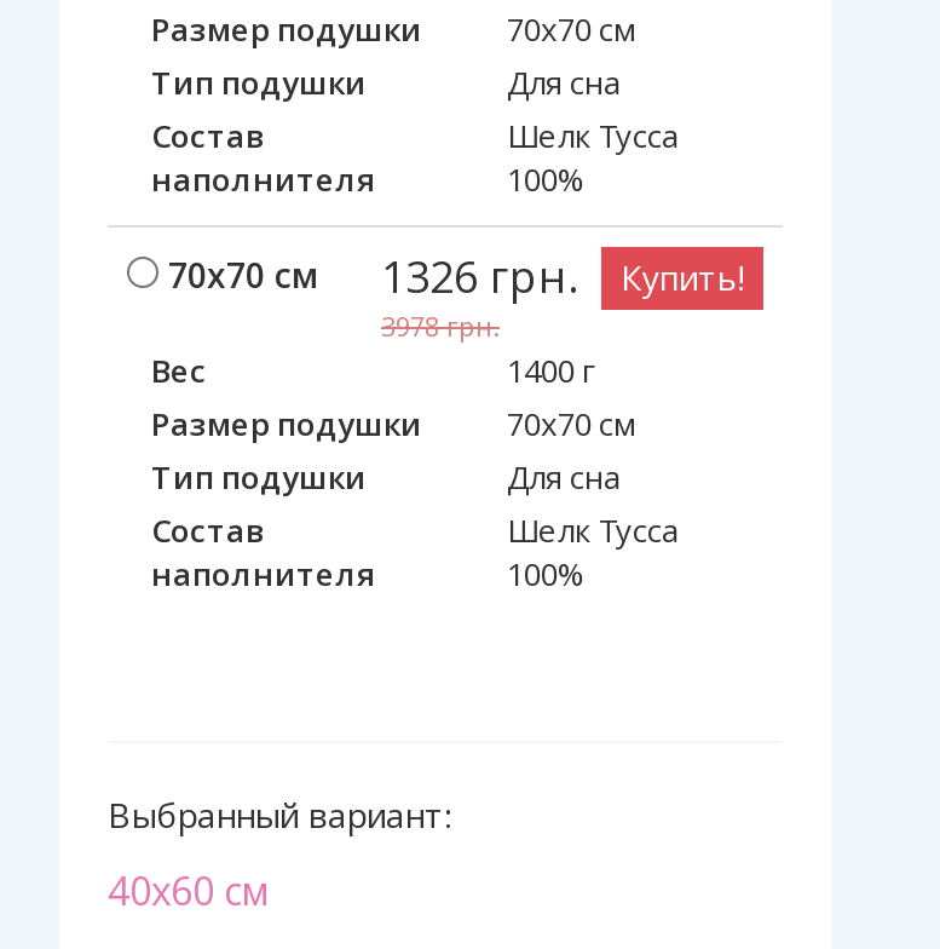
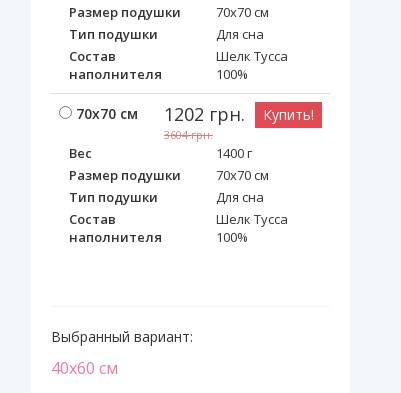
[168,246,744,304] 70х70 см 1326 грн. Купить! -> [76,101,314,125] 70х70 см 1202 грн. Купить!
[381,306,500,343] 3978грн. -> [164,126,213,141] 3604грн.

